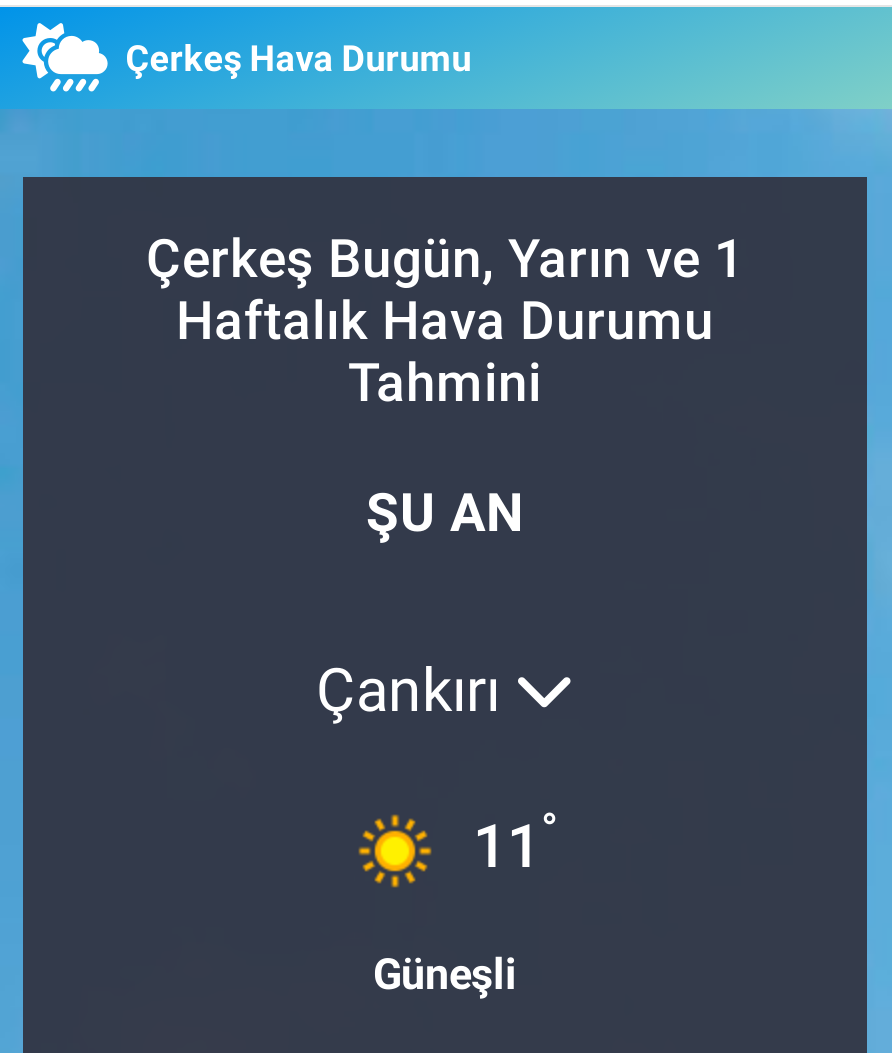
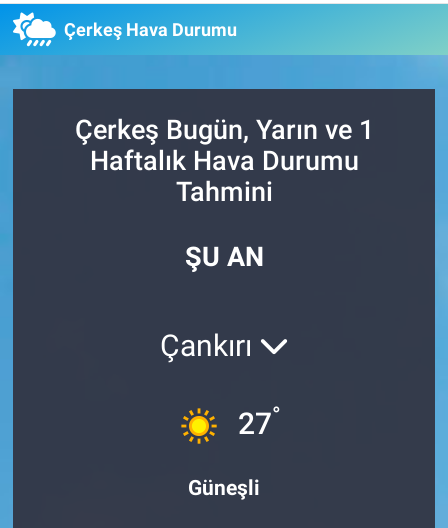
[473,802,559,881] 11 ° -> [238,402,281,441] 27 °

